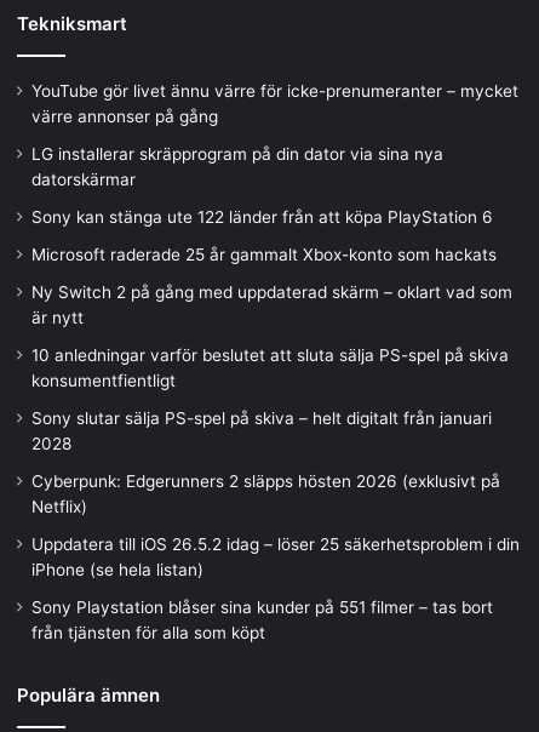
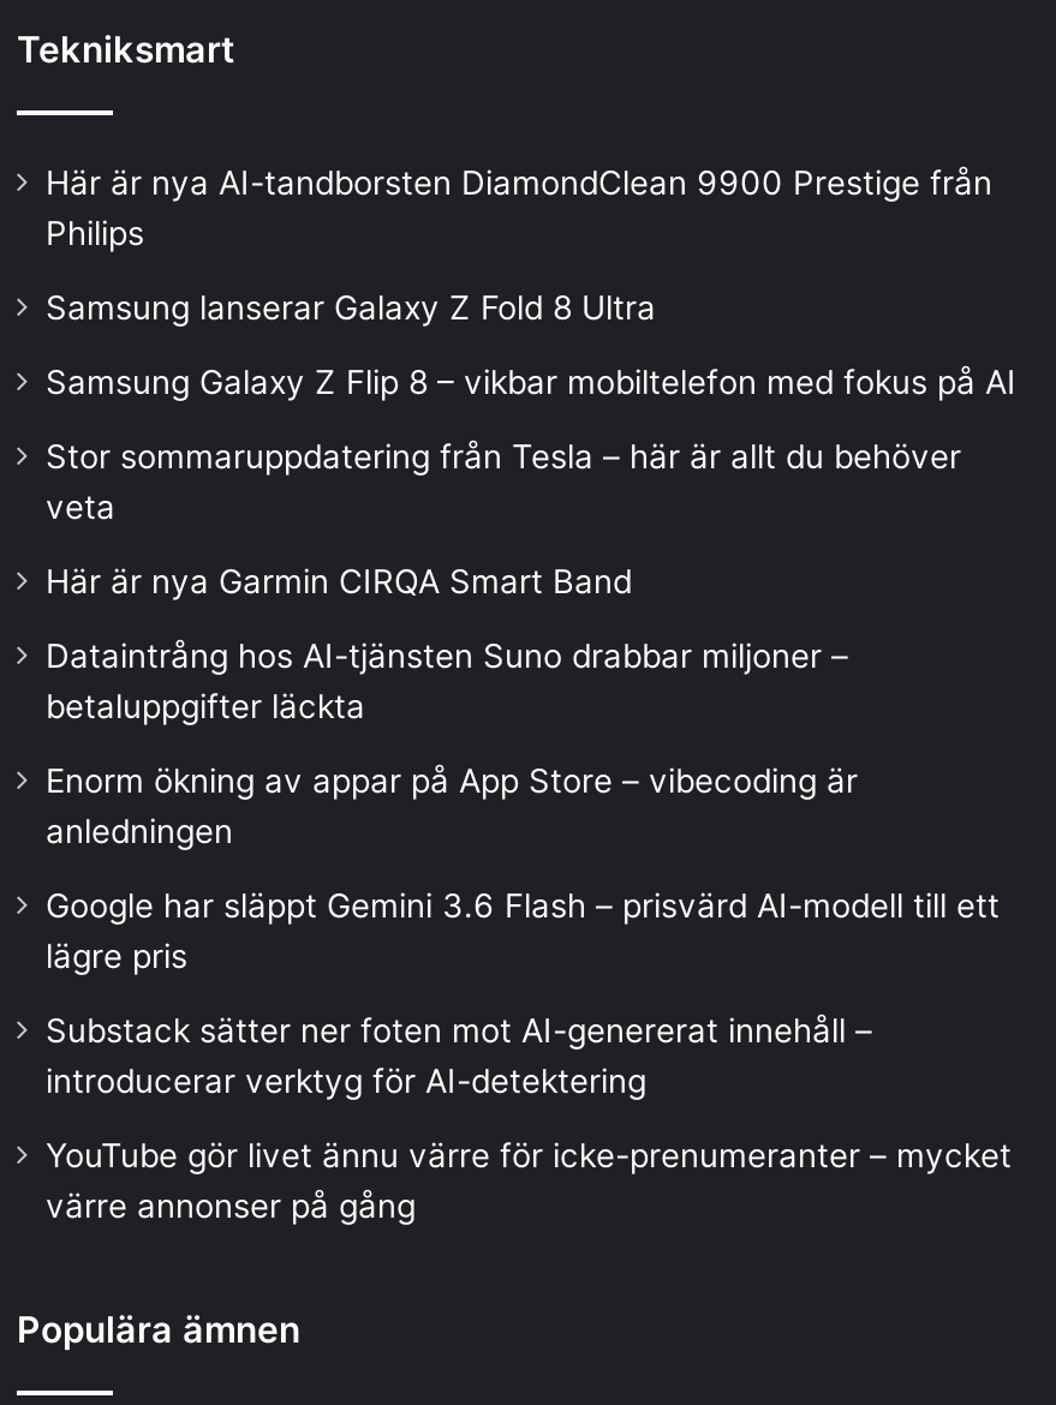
none -> [46,162,1016,1099] Här är nya AI-tandborsten DiamondClean 9900 Prestige från | Philips | Samsung lanserar Galaxy Z Fold 8 Ultra | Samsung Galaxy Z Flip 8 – vikbar mobiltelefon med fokus på AI | Stor sommaruppdatering från Tesla – här är allt du behöver | veta | Här är nya Garmin CIRQA Smart Band | Dataintrång hos AI-tjänsten Suno drabbar miljoner – | betaluppgifter läckta | Enorm ökning av appar på App Store – vibecoding är | anledningen | Google har släppt Gemini 3.6 Flash – prisvärd AI-modell till ett | lägre pris | Substack sätter ner foten mot AI-genererat innehåll – | introducerar verktyg för AI-detektering
moved [31,81,518,125] -> [46,1135,1012,1224]: YouTube gör livet ännu värre för icke-prenumeranter – mycket | värre annonser på gång
[31,144,520,642] LG installerar skräpprogram på din dator via sina nya | datorskärmar | Sony kan stänga ute 122 länder från att köpa PlayStation 6 | Microsoft raderade 25 år gammalt Xbox-konto som hackats | Ny Switch 2 på gång med uppdaterad skärm – oklart vad som | är nytt | 10 anledningar varför beslutet att sluta sälja PS-spel på skiva | konsumentfientligt | Sony slutar sälja PS-spel på skiva – helt digitalt från januari | 2028 | Cyberpunk: Edgerunners 2 släpps hösten 2026 (exklusivt på | Netflix) | Uppdatera till iOS 26.5.2 idag – löser 25 säkerhetsproblem i din | iPhone (se hela listan) | Sony Playstation blåser sina kunder på 551 filmer – tas bort | från tjänsten för alla som köpt -> none

